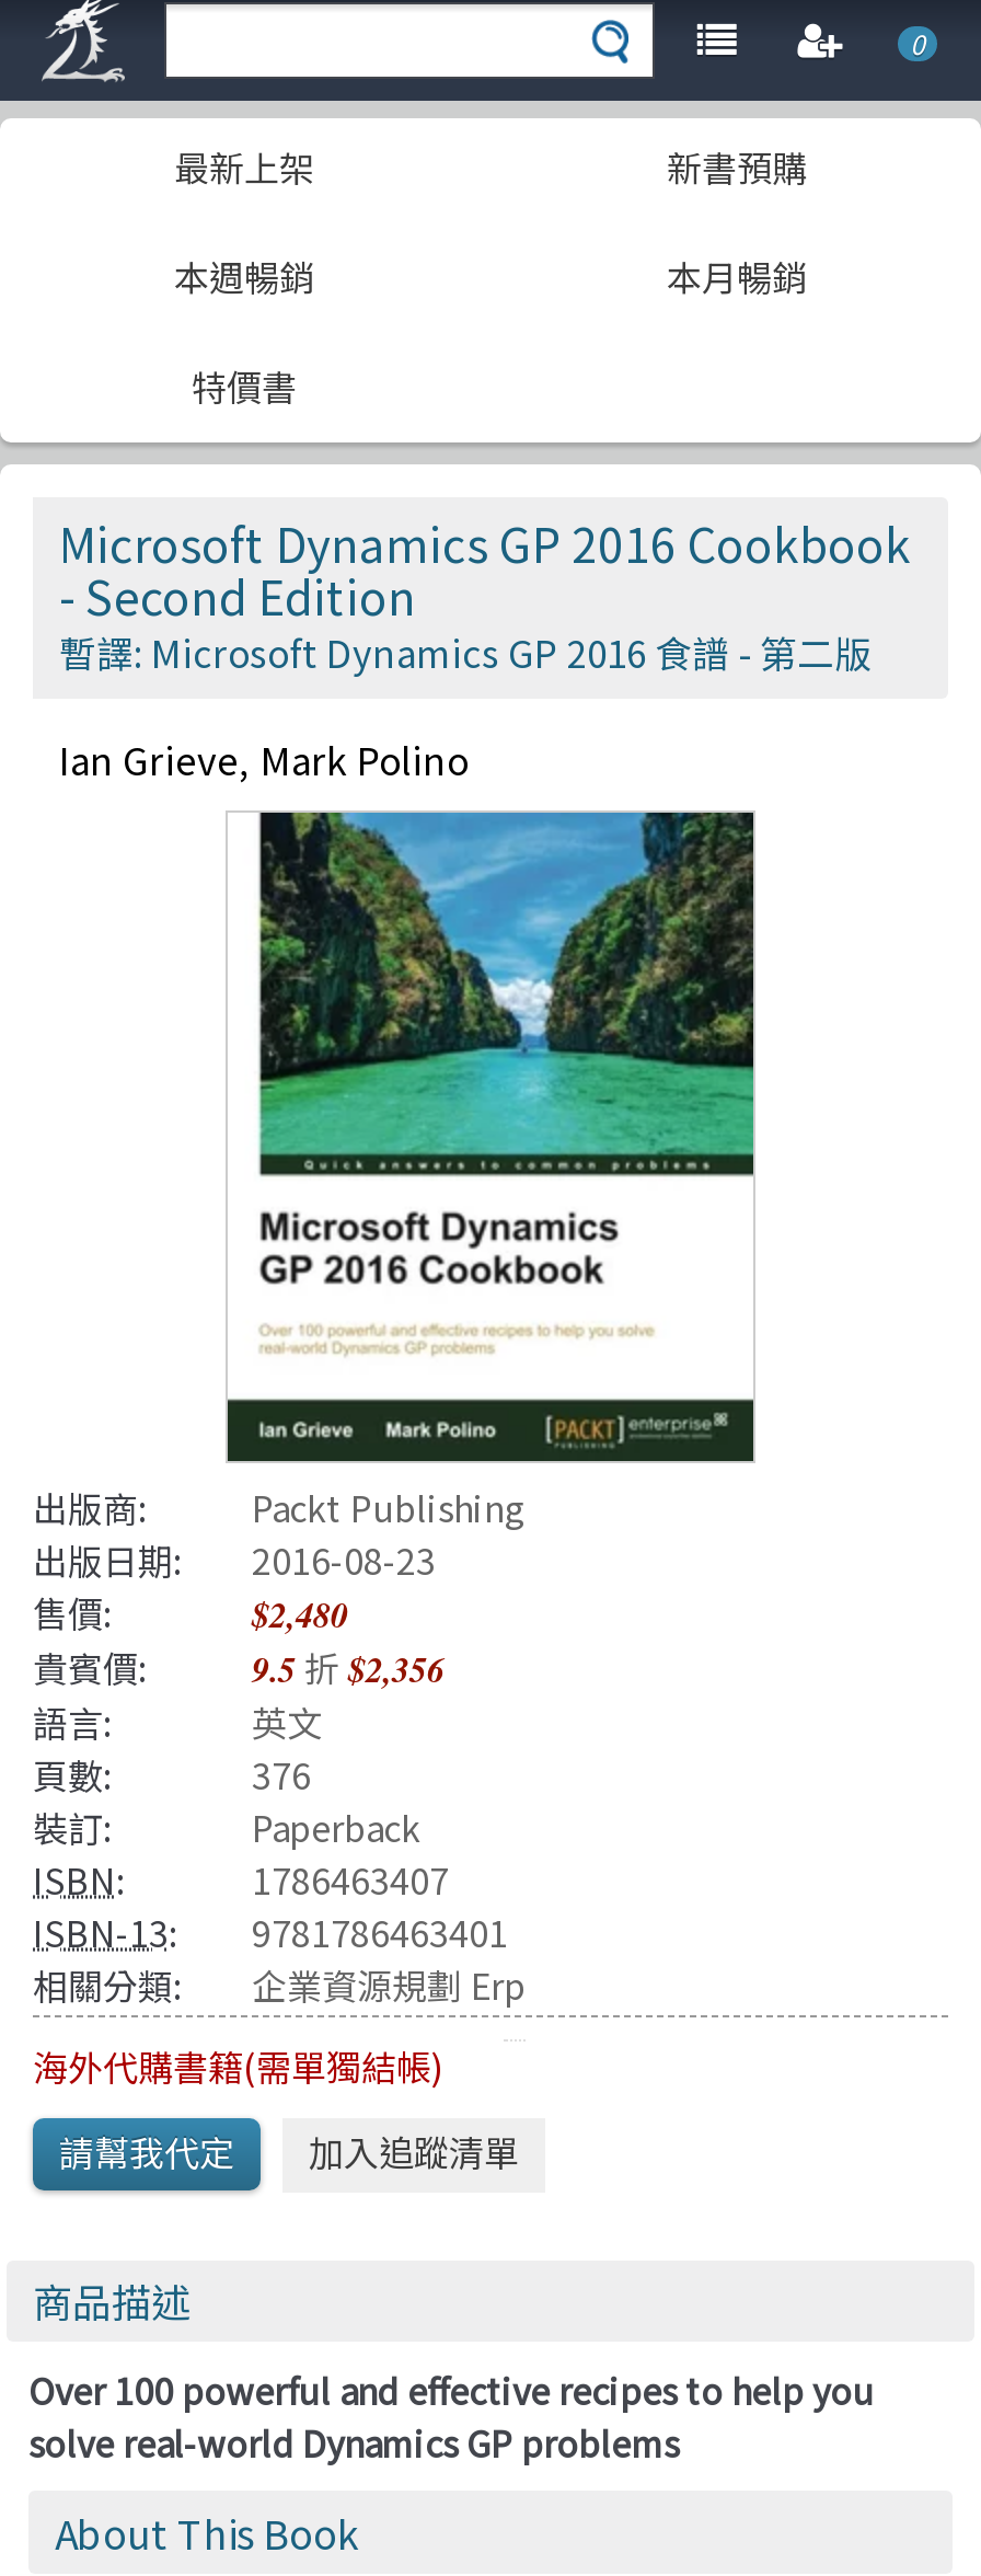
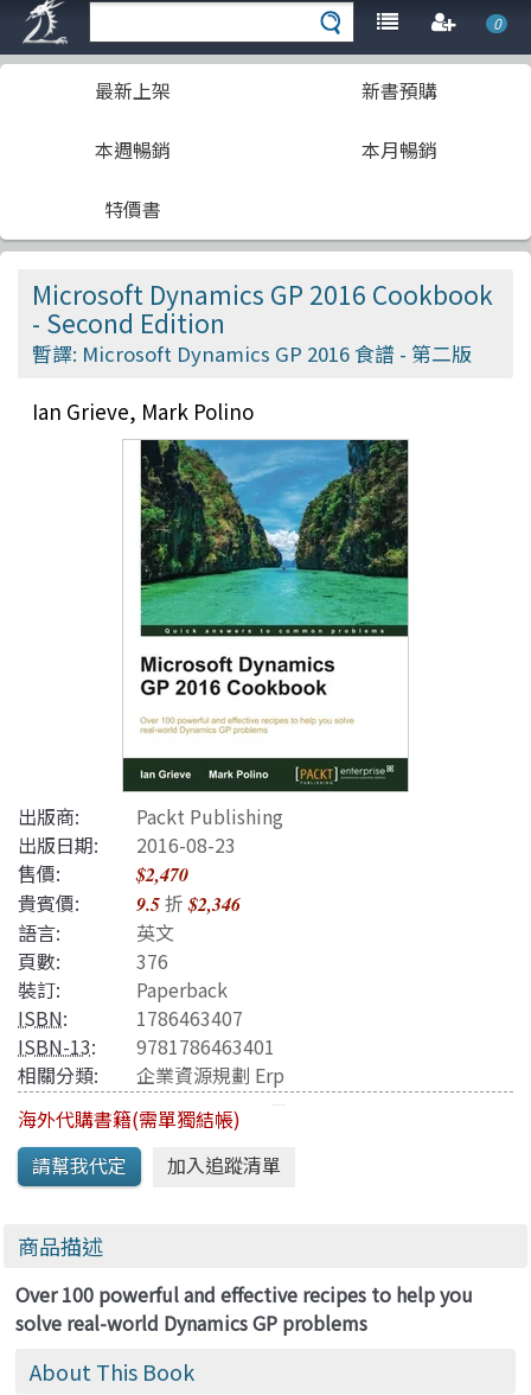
[252,1590,348,1638] $2,480 -> [136,861,188,887] $2,470
[33,1641,445,1693] 貴賓價: 9.5折$2,356 -> [18,888,241,917] 貴賓價: 9.5折$2,346

